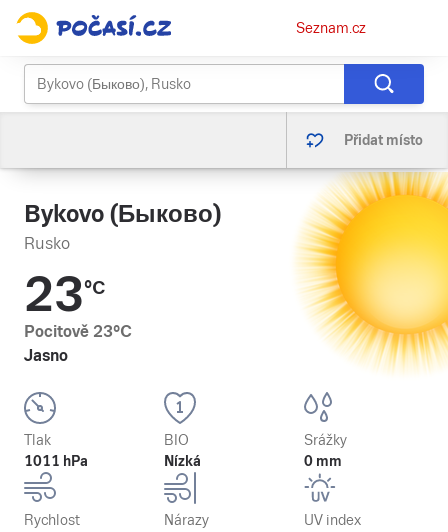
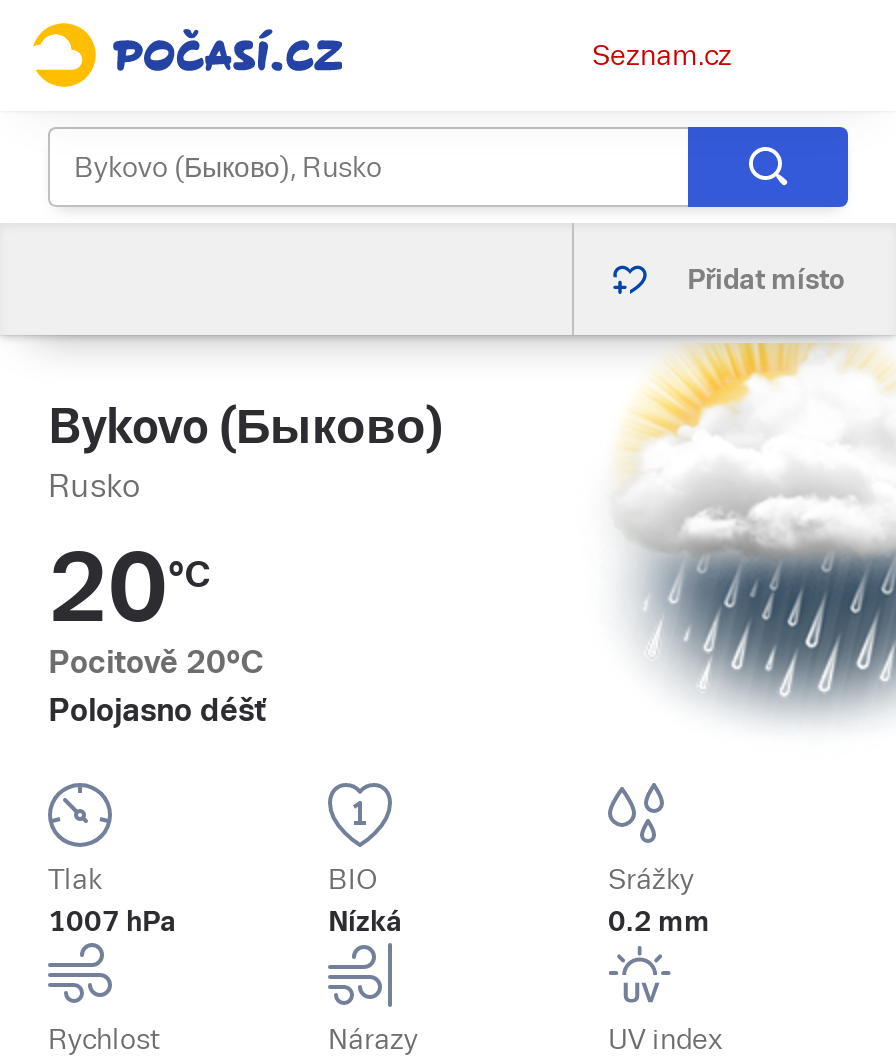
[297,172,445,371] [image] -> [596,343,890,735] [image]
[24,267,132,365] 23°C | Pocitově 23°C | Jasno -> [48,533,266,729] 20°C | Pocitově 20°C | Polojasno déšť
[24,453,88,469] 1011 hPa -> [48,905,176,937] 1007 hPa
[304,453,342,469] 0 mm -> [608,905,710,937] 0.2 mm

